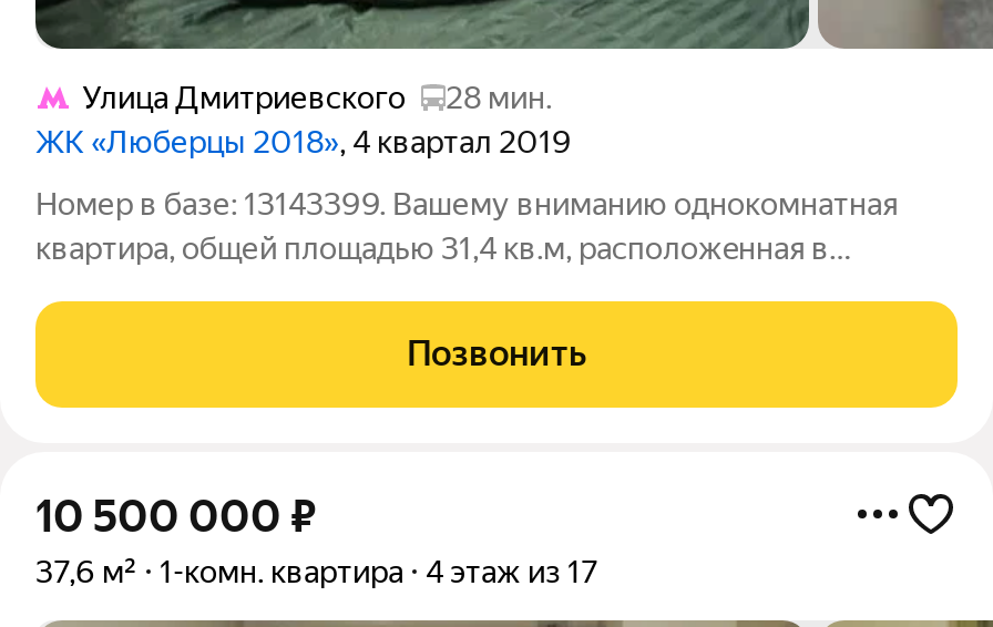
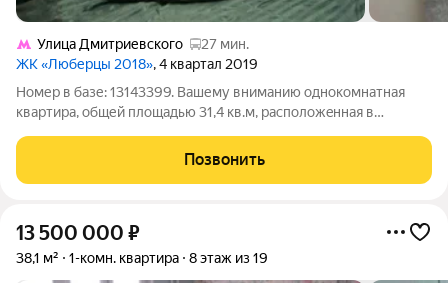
[82,80,552,116] Улица Дмитриевского 28 мин. -> [37,36,249,52] Улица Дмитриевского 27 мин.
[35,490,317,543] 10 500 000 ₽ -> [16,221,140,245] 13 500 000 ₽
[35,554,137,590] 37,6 м² -> [16,250,59,266] 38,1 м²
[426,554,598,590] 4 этаж из 17 -> [189,250,268,266] 8 этаж из 19

